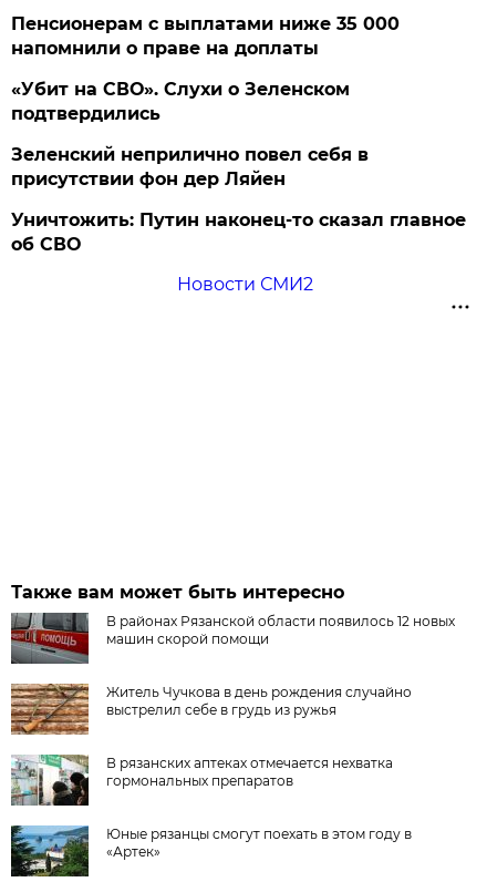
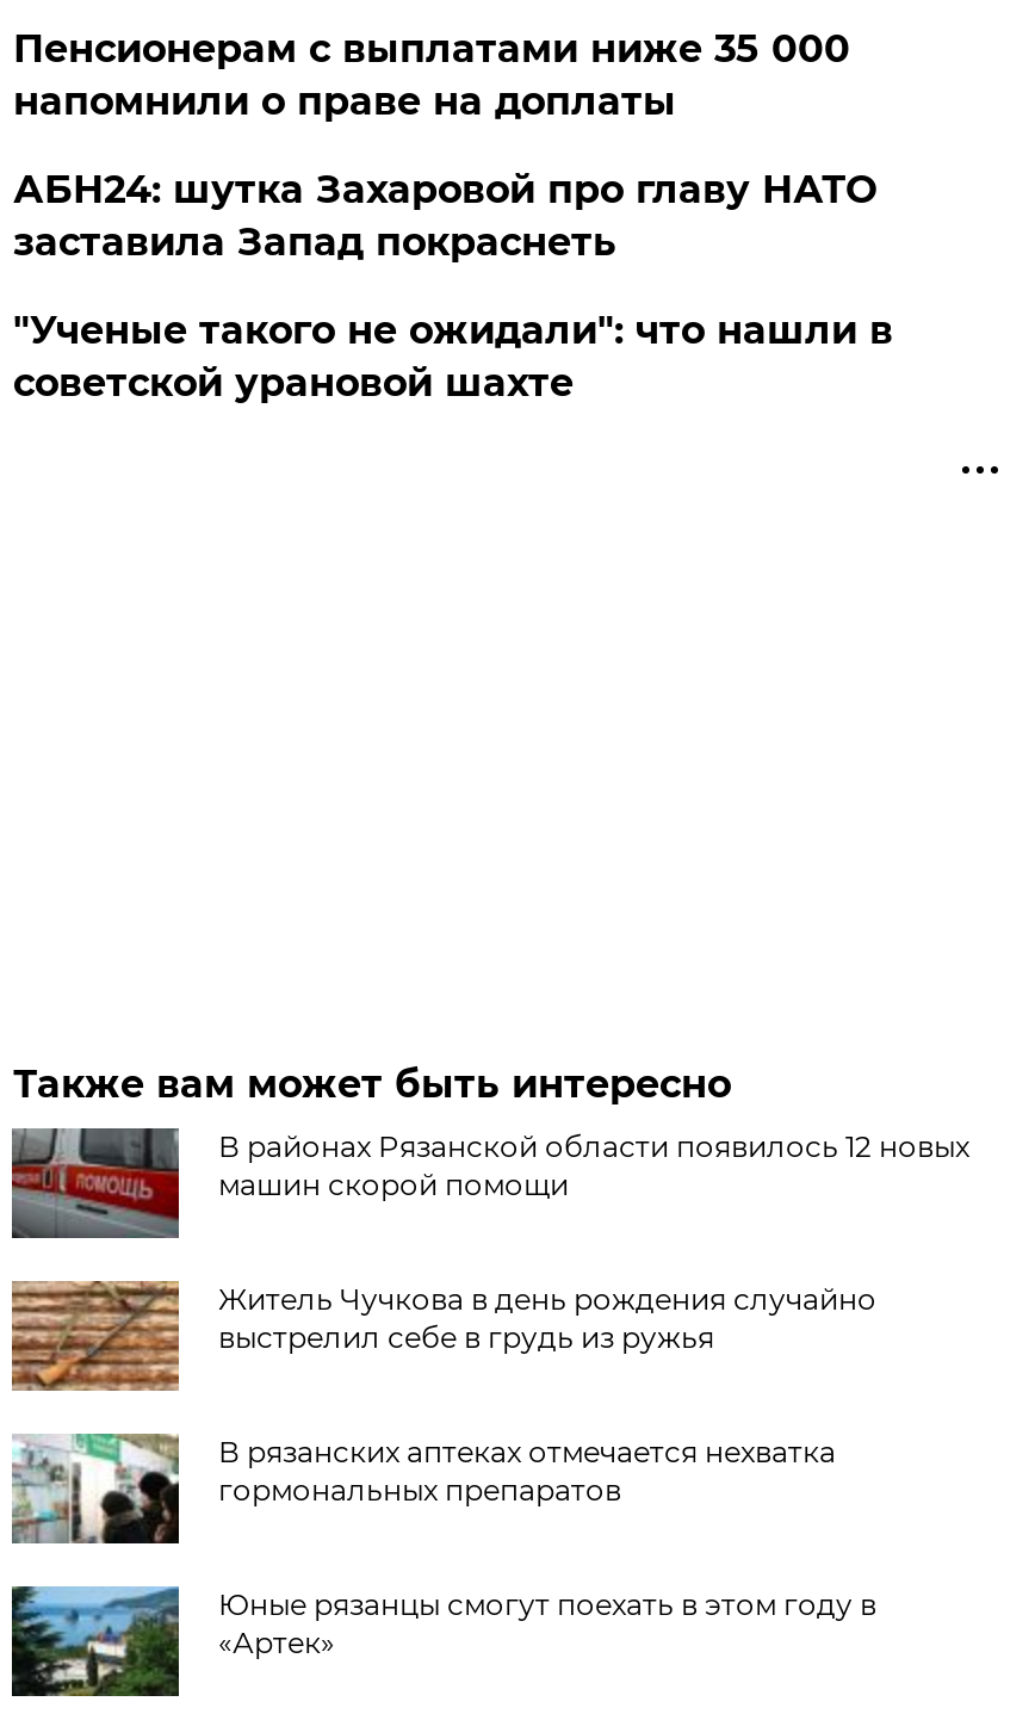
[12,79,466,295] «Убит на СВО». Слухи о Зеленском | подтвердились | Зеленский неприлично повел cебя в | присутствии фон дер Ляйен | Уничтожить: Путин наконец-то сказал главное | об СВО | Новости СМИ2 -> [13,167,893,405] АБН24: шутка Захаровой про главу НАТО | заставила Запад покраснеть | "Ученые такого не ожидали": что нашли в | советской урановой шахте

